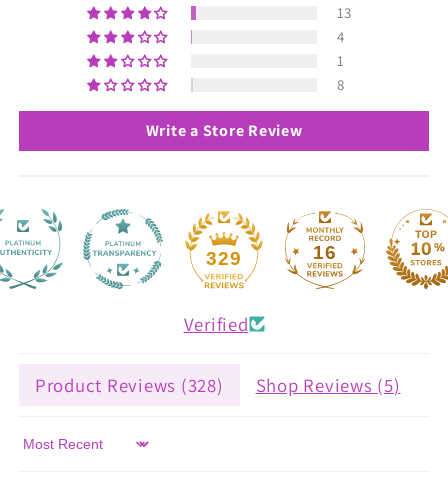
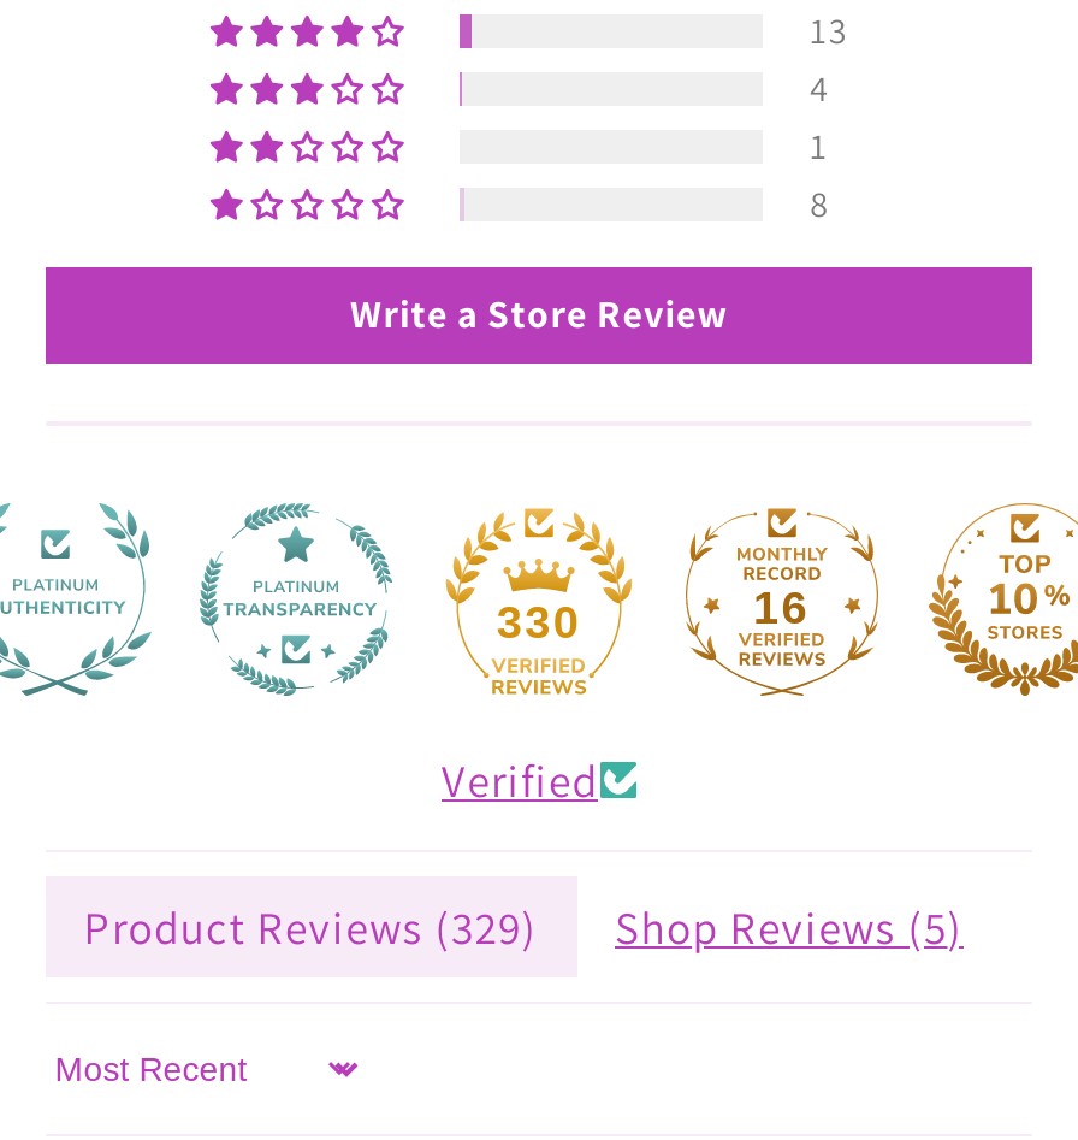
[206,248,242,269] 329 -> [497,597,581,648] 330
[35,373,223,397] Product Reviews (328) -> [84,898,538,956] Product Reviews (329)

